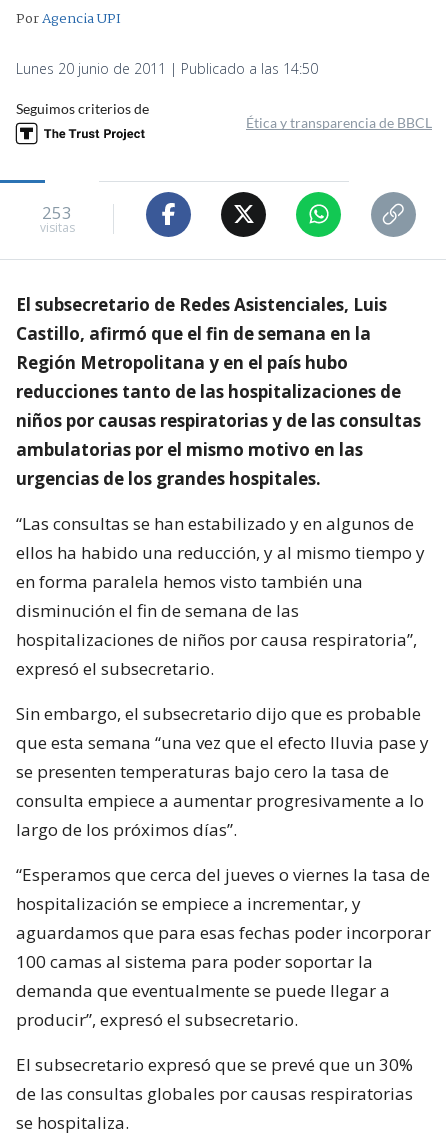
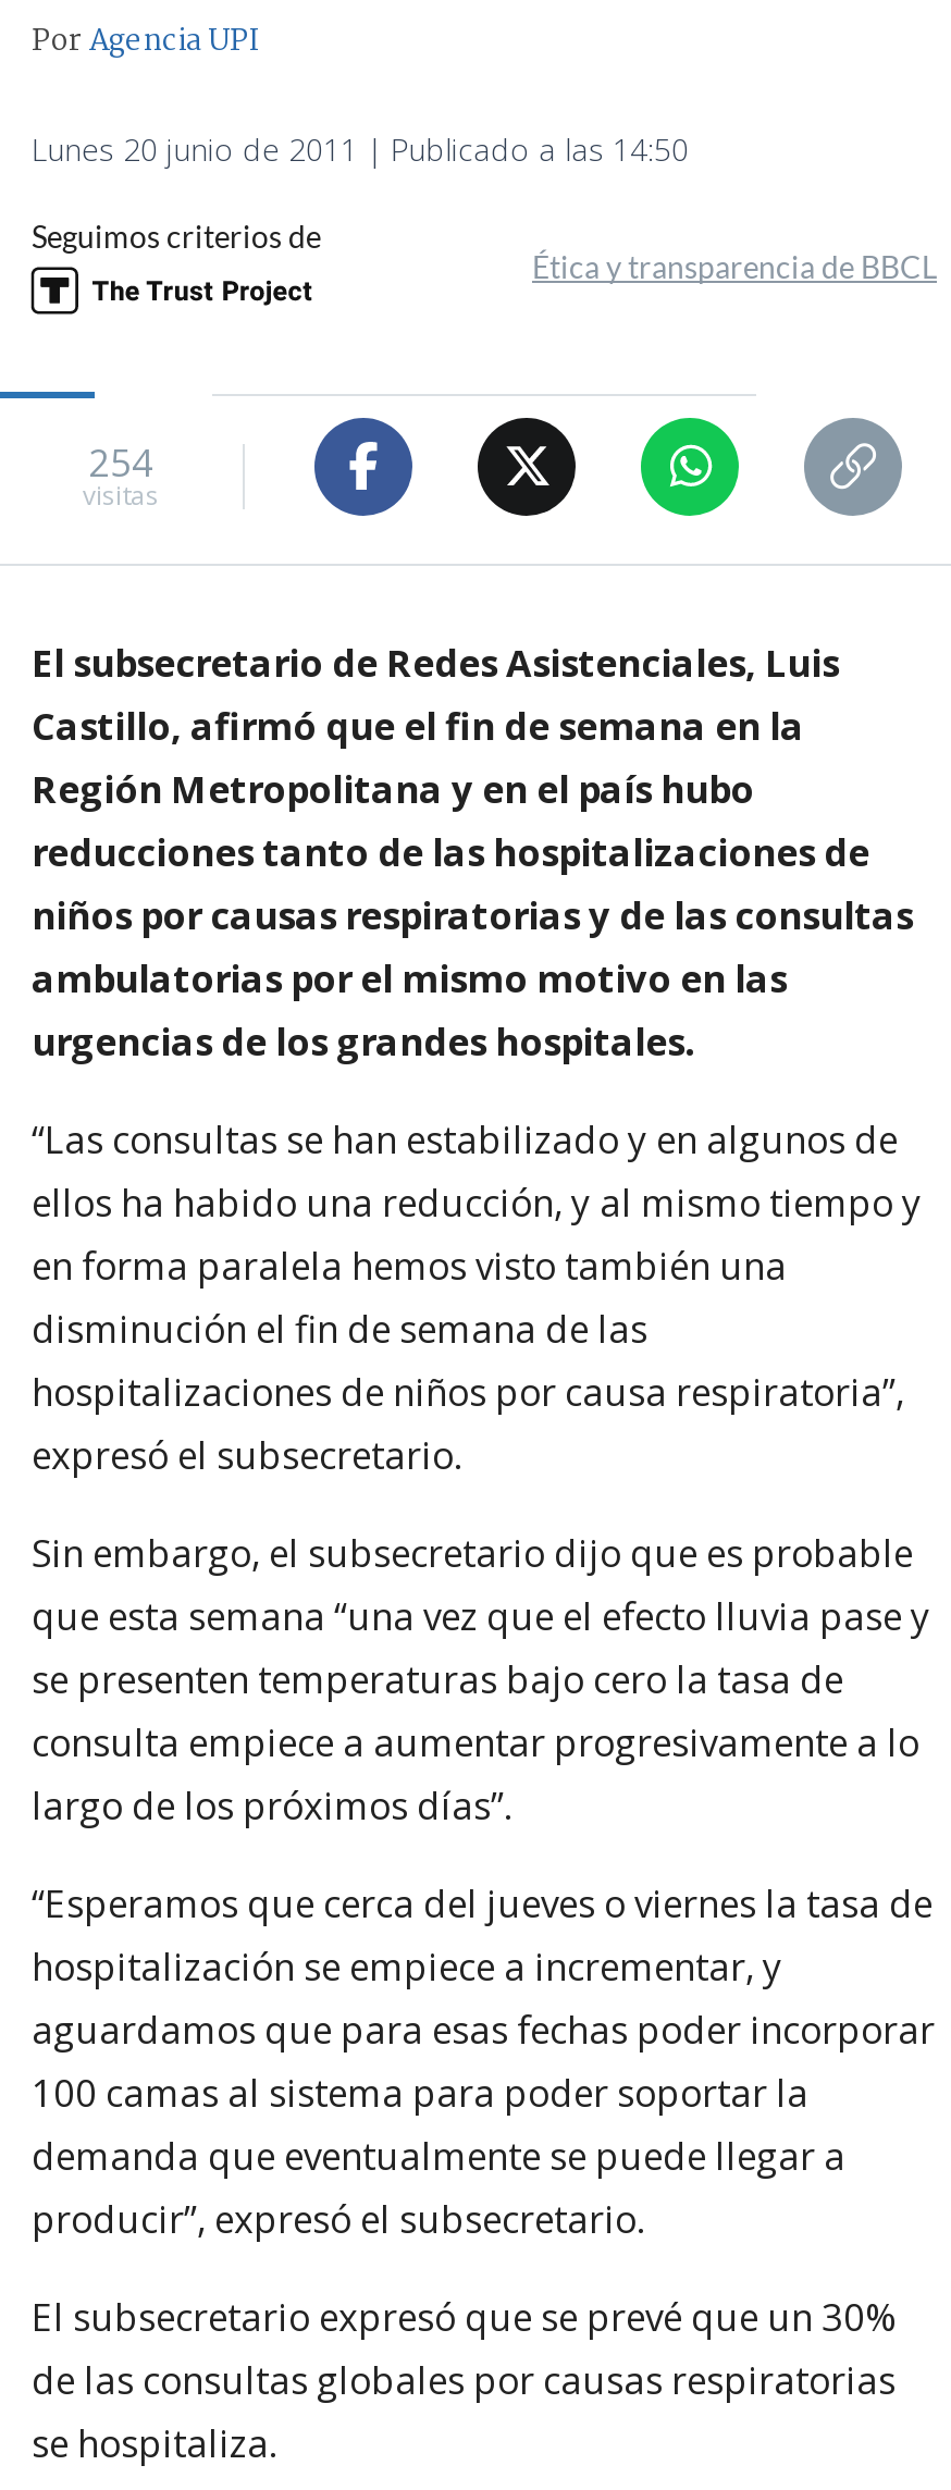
[42,201,72,224] 253 -> [88,438,153,488] 254

